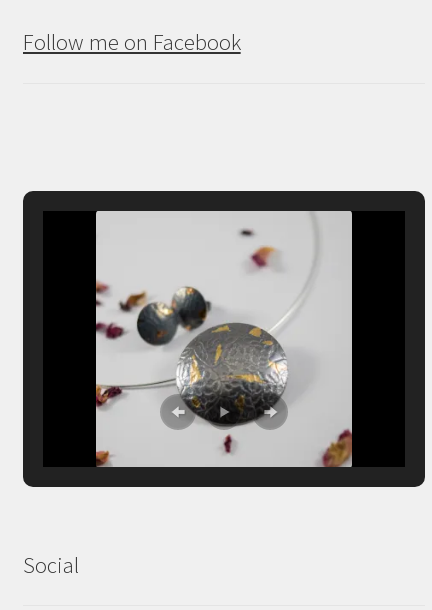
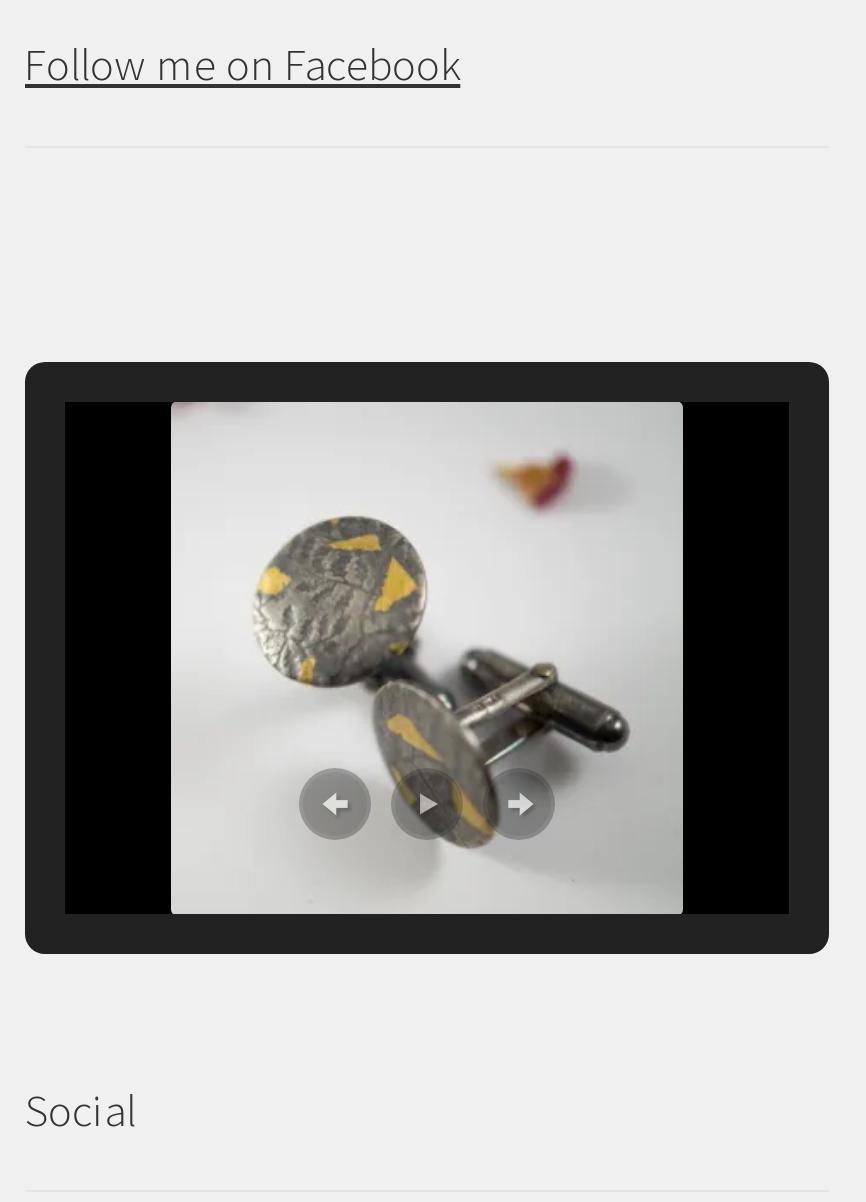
[95,228,353,467] [image] -> [169,438,685,916] [image]

